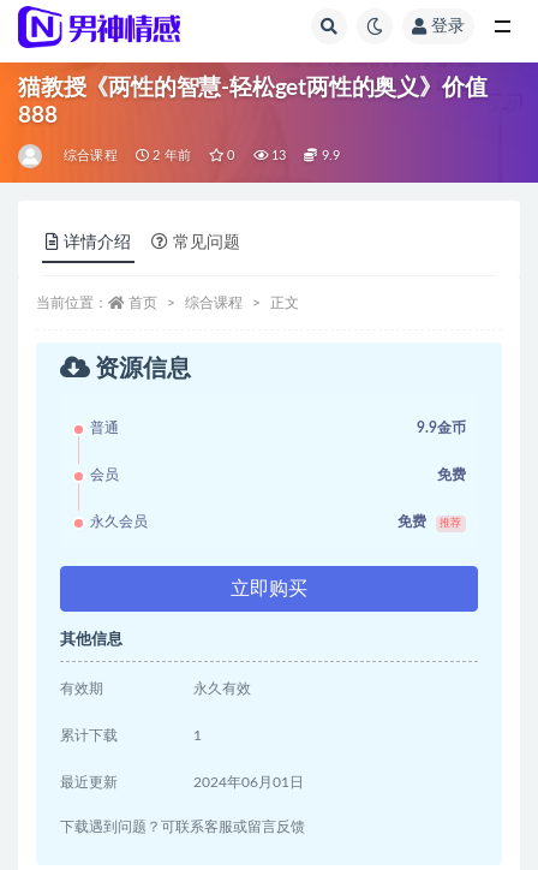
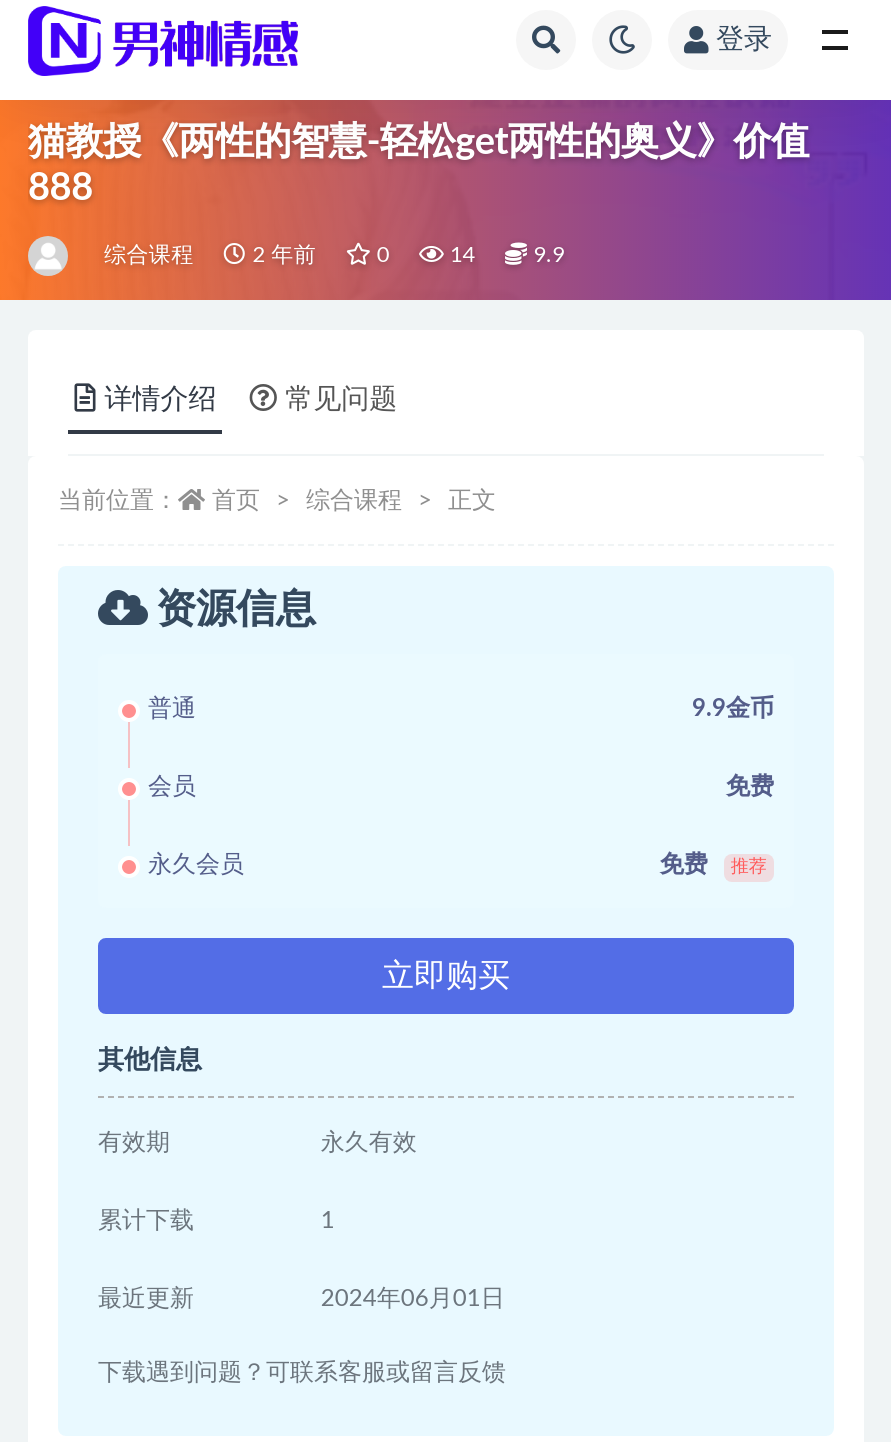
[268,149,286,162] 13 -> [444,244,475,266] 14

